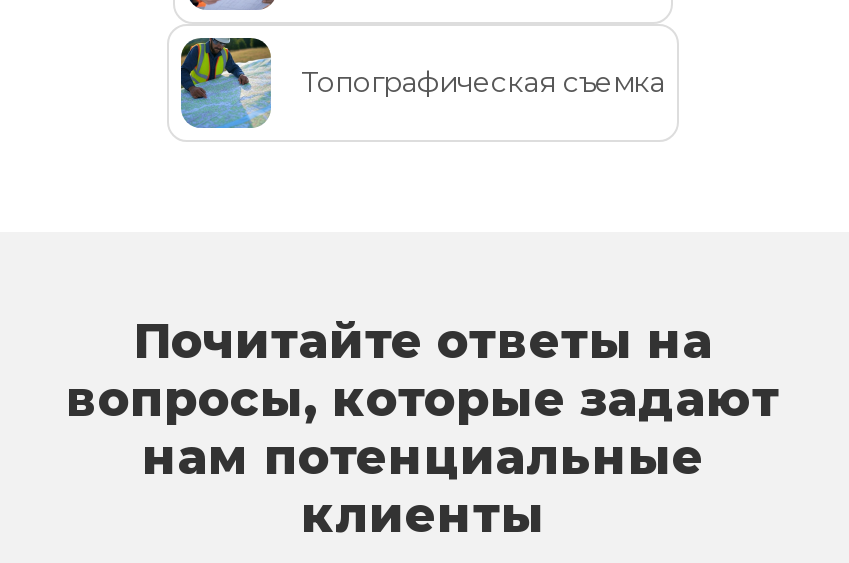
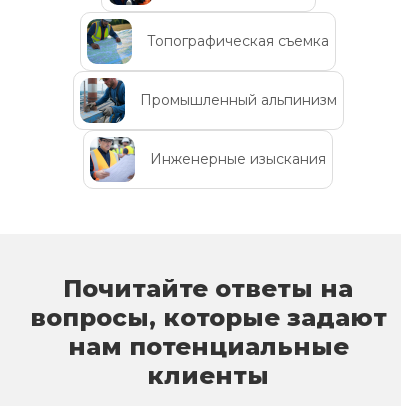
none -> [79,77,336,168] [image] | Промышленный альпинизм | Инженерные изыскания
none -> [89,136,135,182] [image]

